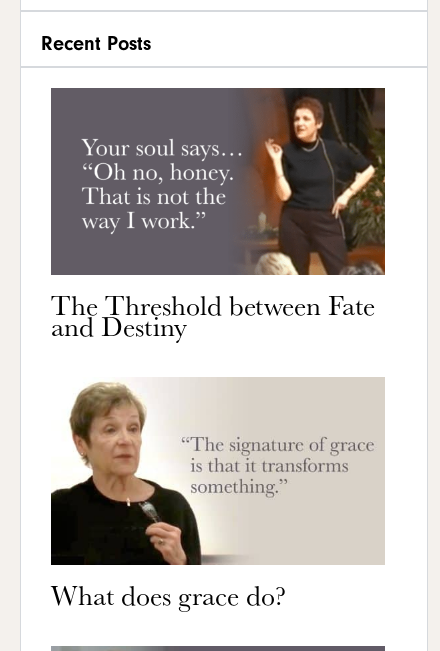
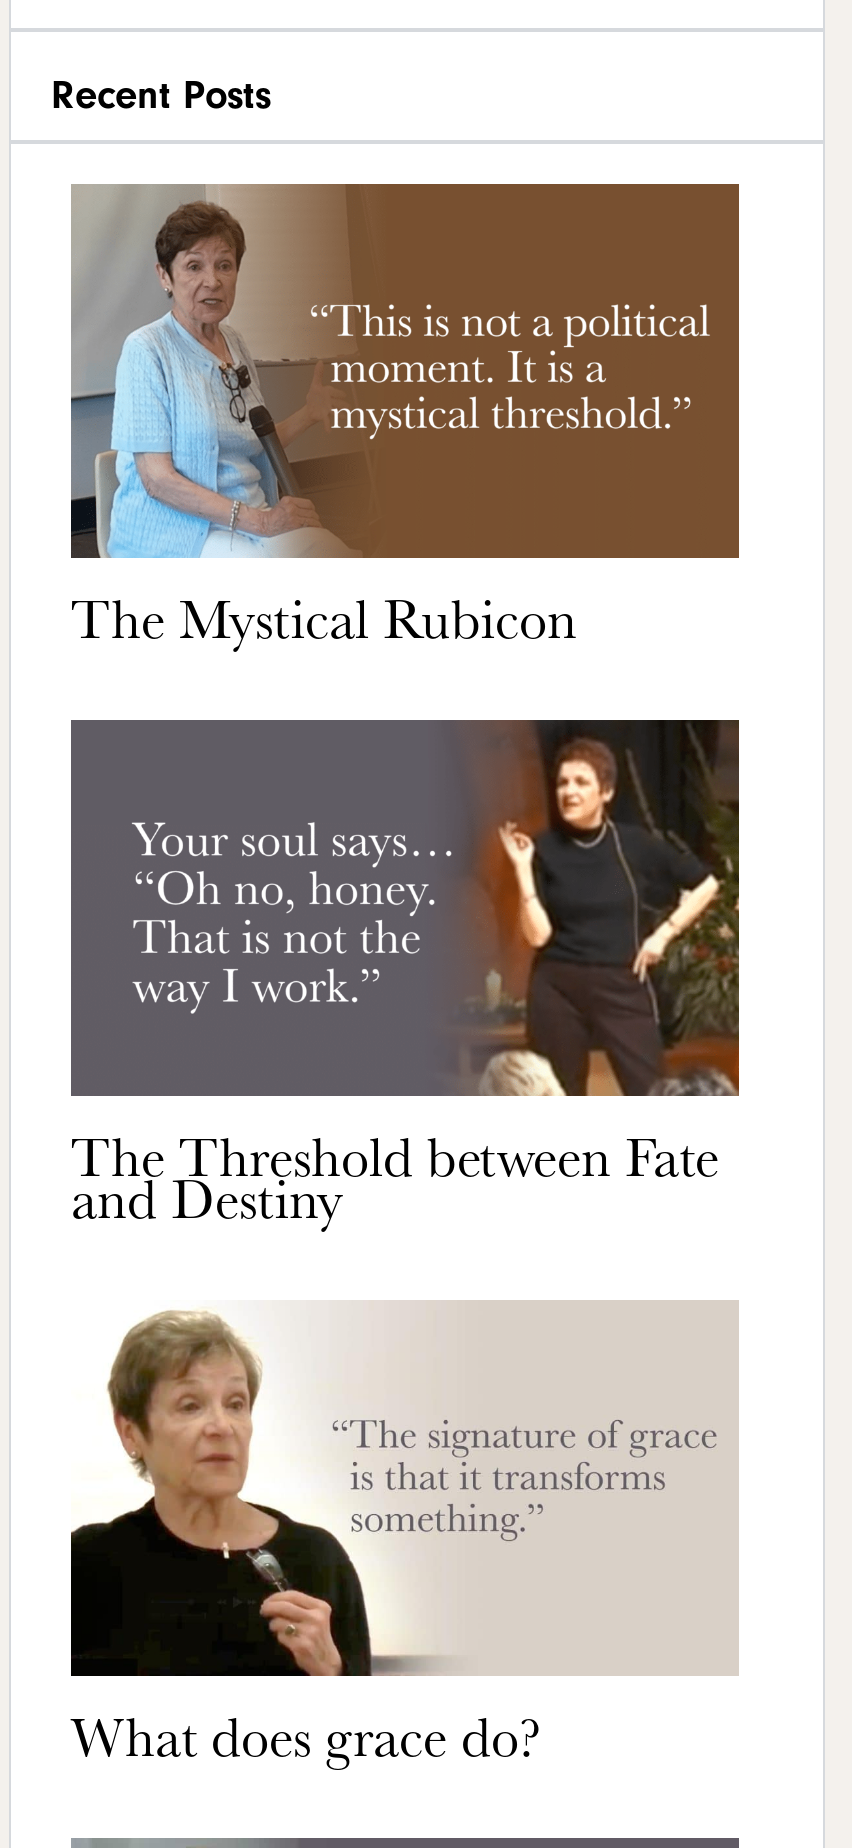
none -> [71,184,739,655] [image] | The Mystical Rubicon

